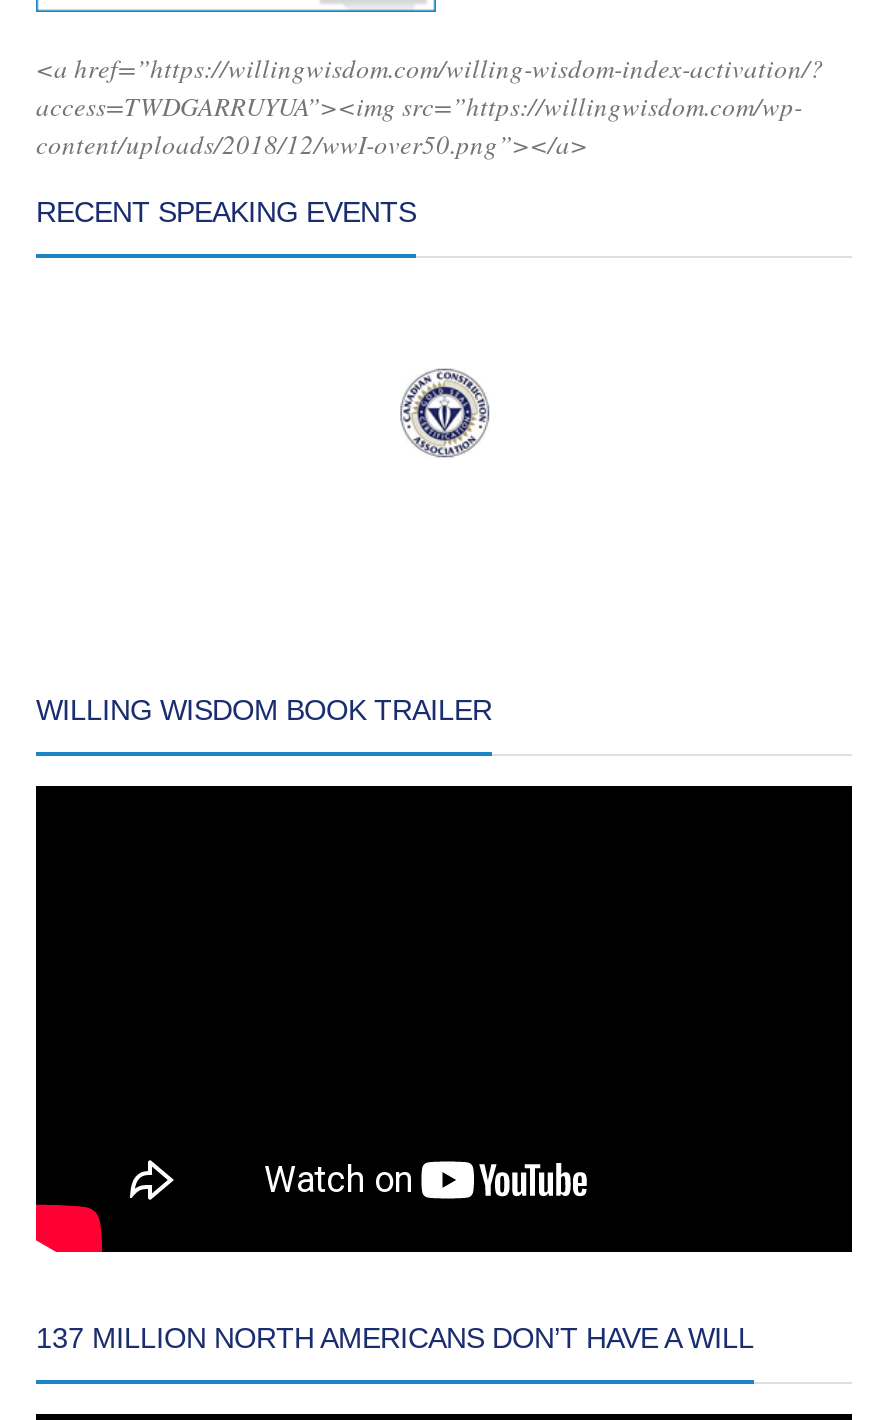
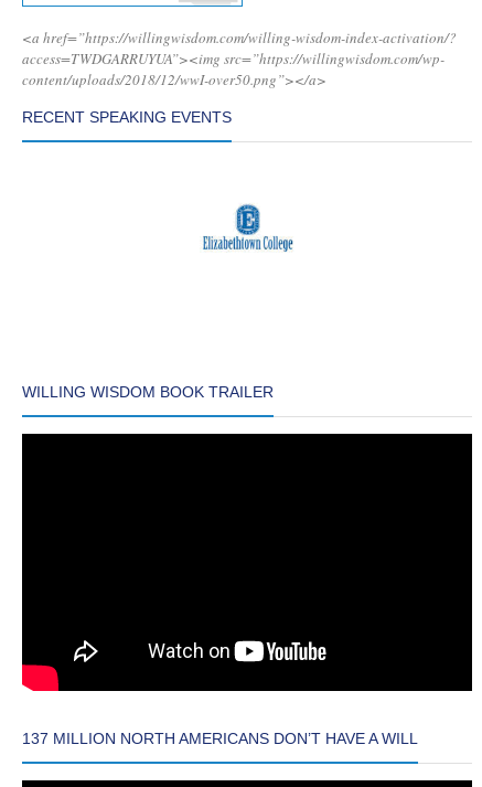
[364,372,526,458] [image] -> [202,205,293,253] [image]

